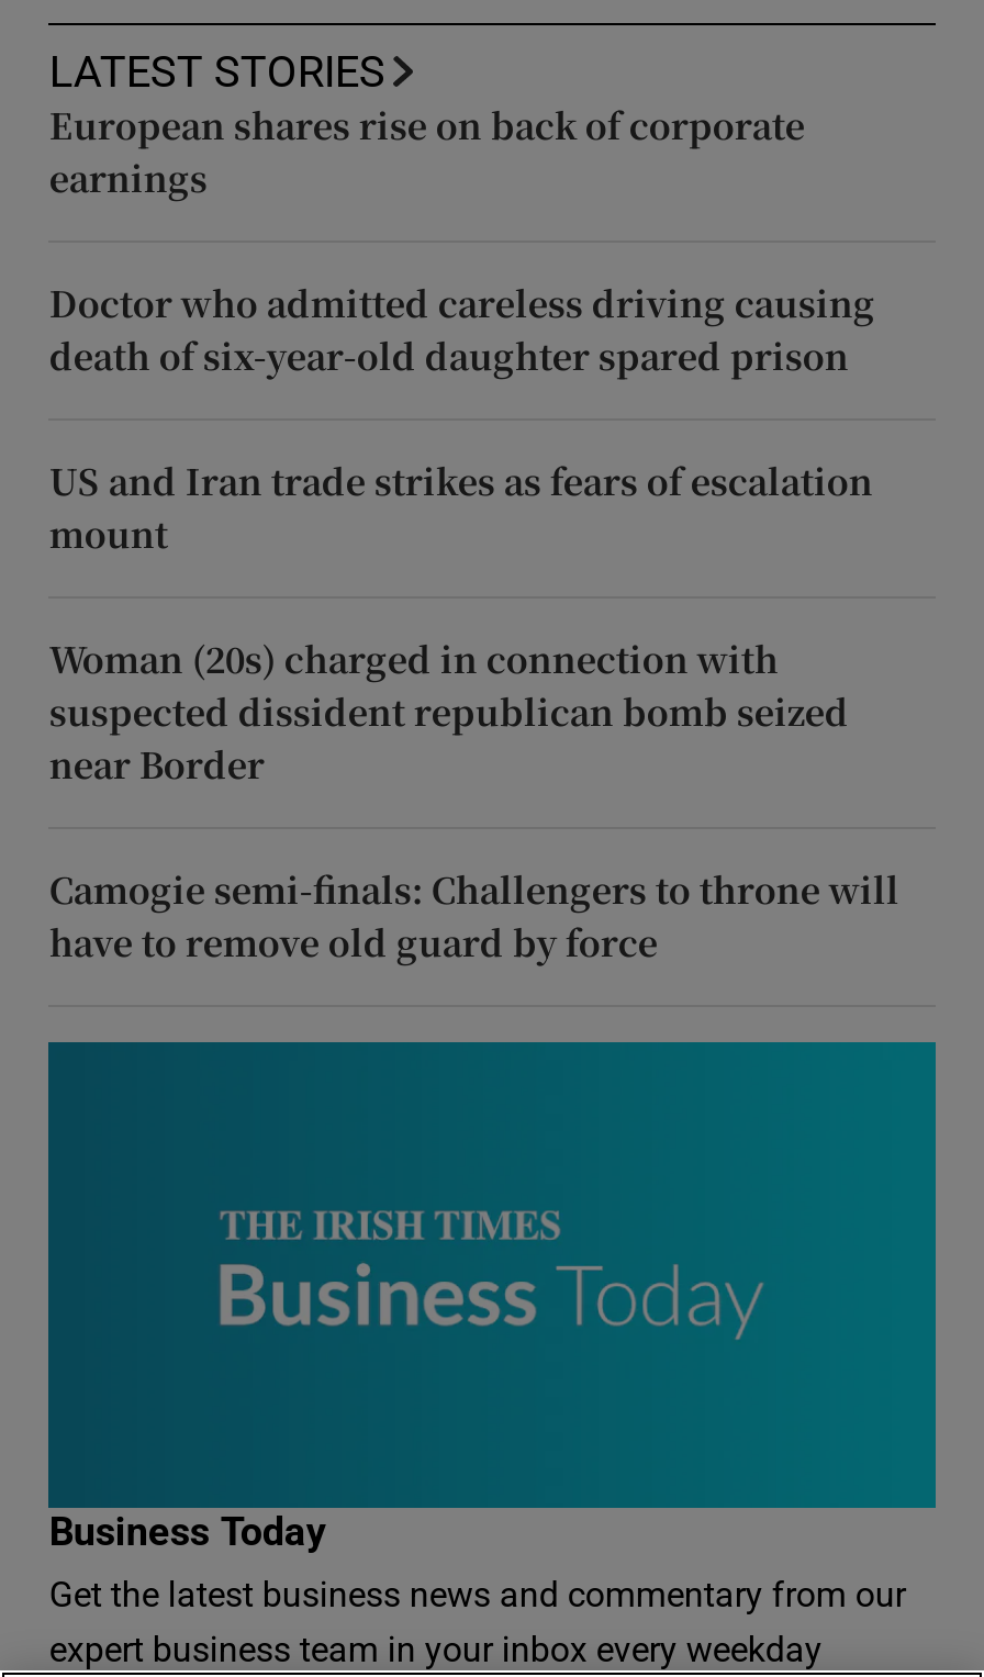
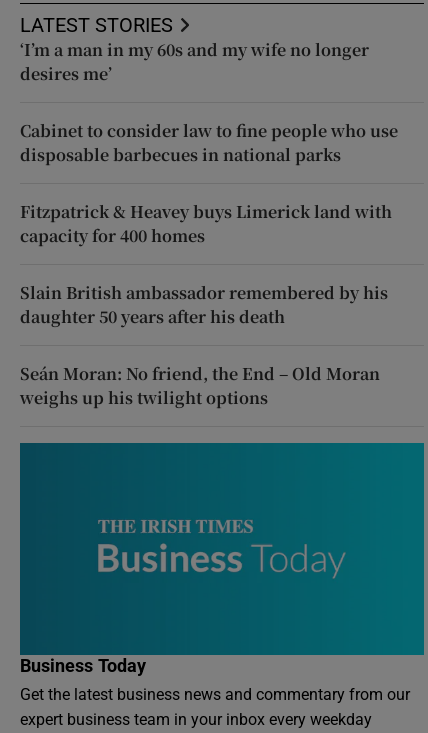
[49,100,805,203] European shares rise on back of corporate | earnings -> [20,38,369,85] ‘I’m a man in my 60s and my wife no longer | desires me’
[49,278,875,381] Doctor who admitted careless driving causing | death of six-year-old daughter spared prison -> [20,119,398,166] Cabinet to consider law to fine people who use | disposable barbecues in national parks
[49,456,873,559] US and Iran trade strikes as fears of escalation | mount -> [20,200,392,247] Fitzpatrick & Heavey buys Limerick land with | capacity for 400 homes
[49,633,849,789] Woman (20s) charged in connection with | suspected dissident republican bomb seized | near Border -> [20,281,388,328] Slain British ambassador remembered by his | daughter 50 years after his death
[49,864,899,967] Camogie semi-finals: Challengers to throne will | have to remove old guard by force -> [20,362,380,409] Seán Moran: No friend, the End – Old Moran | weighs up his twilight options

